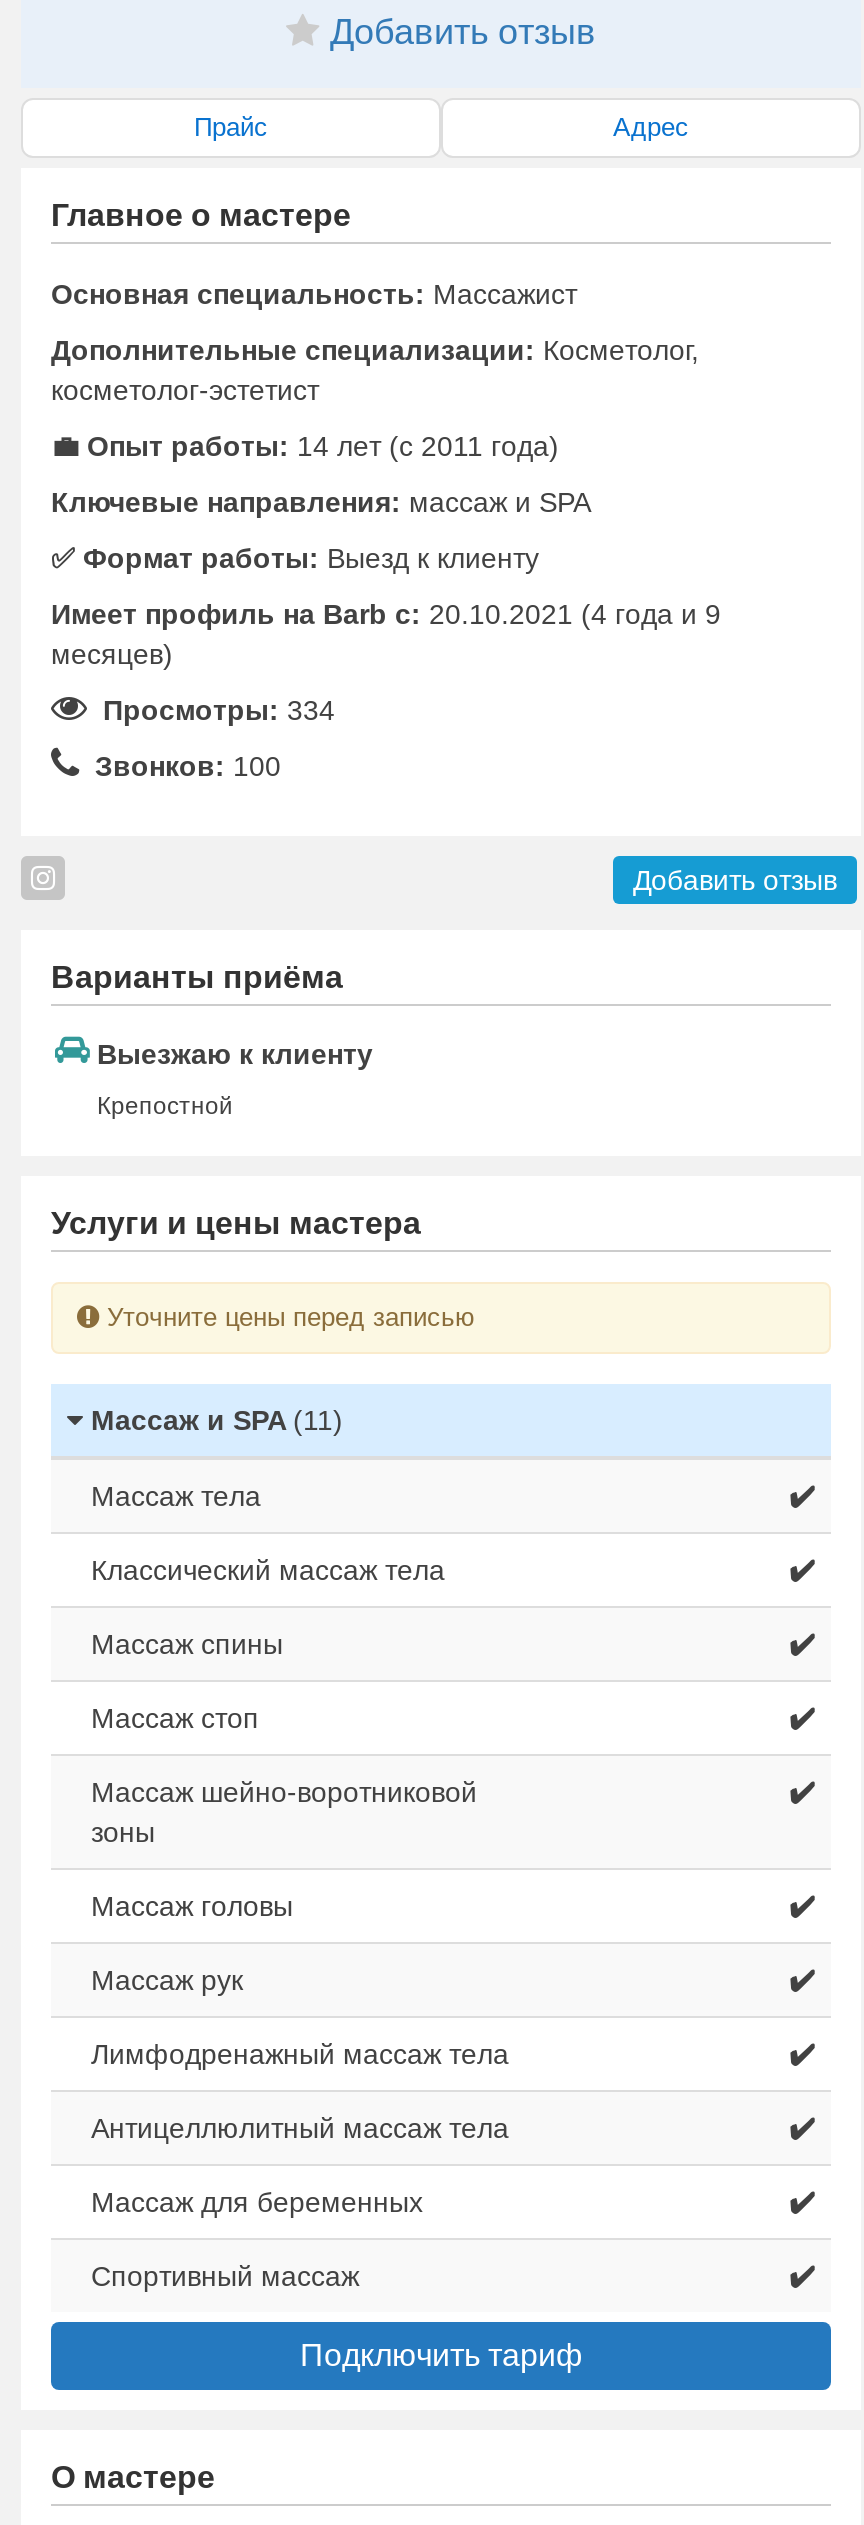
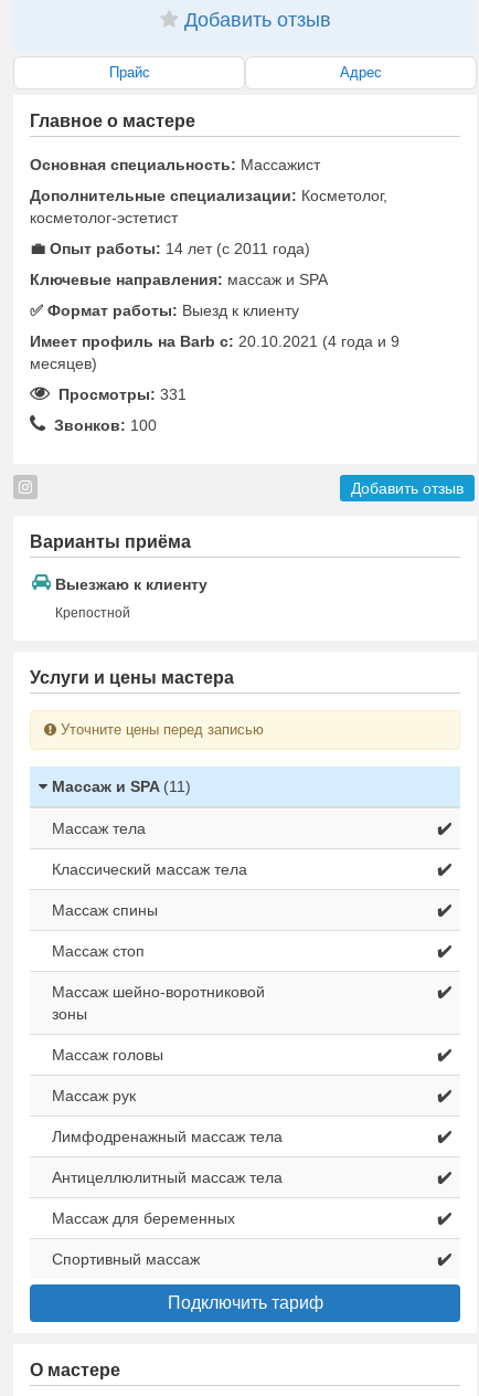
[87,694,335,726] Просмотры: 334 -> [50,385,187,403] Просмотры: 331

